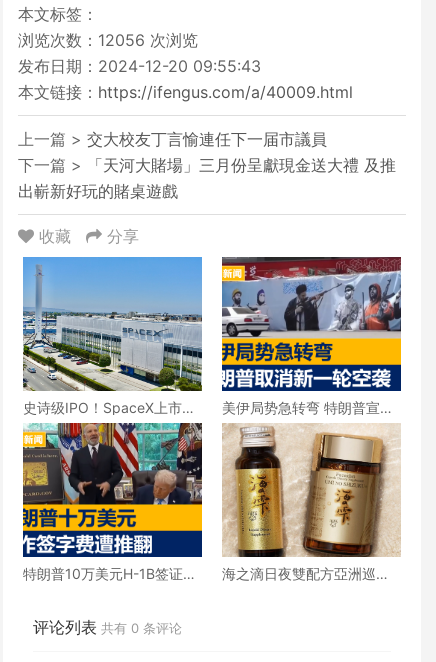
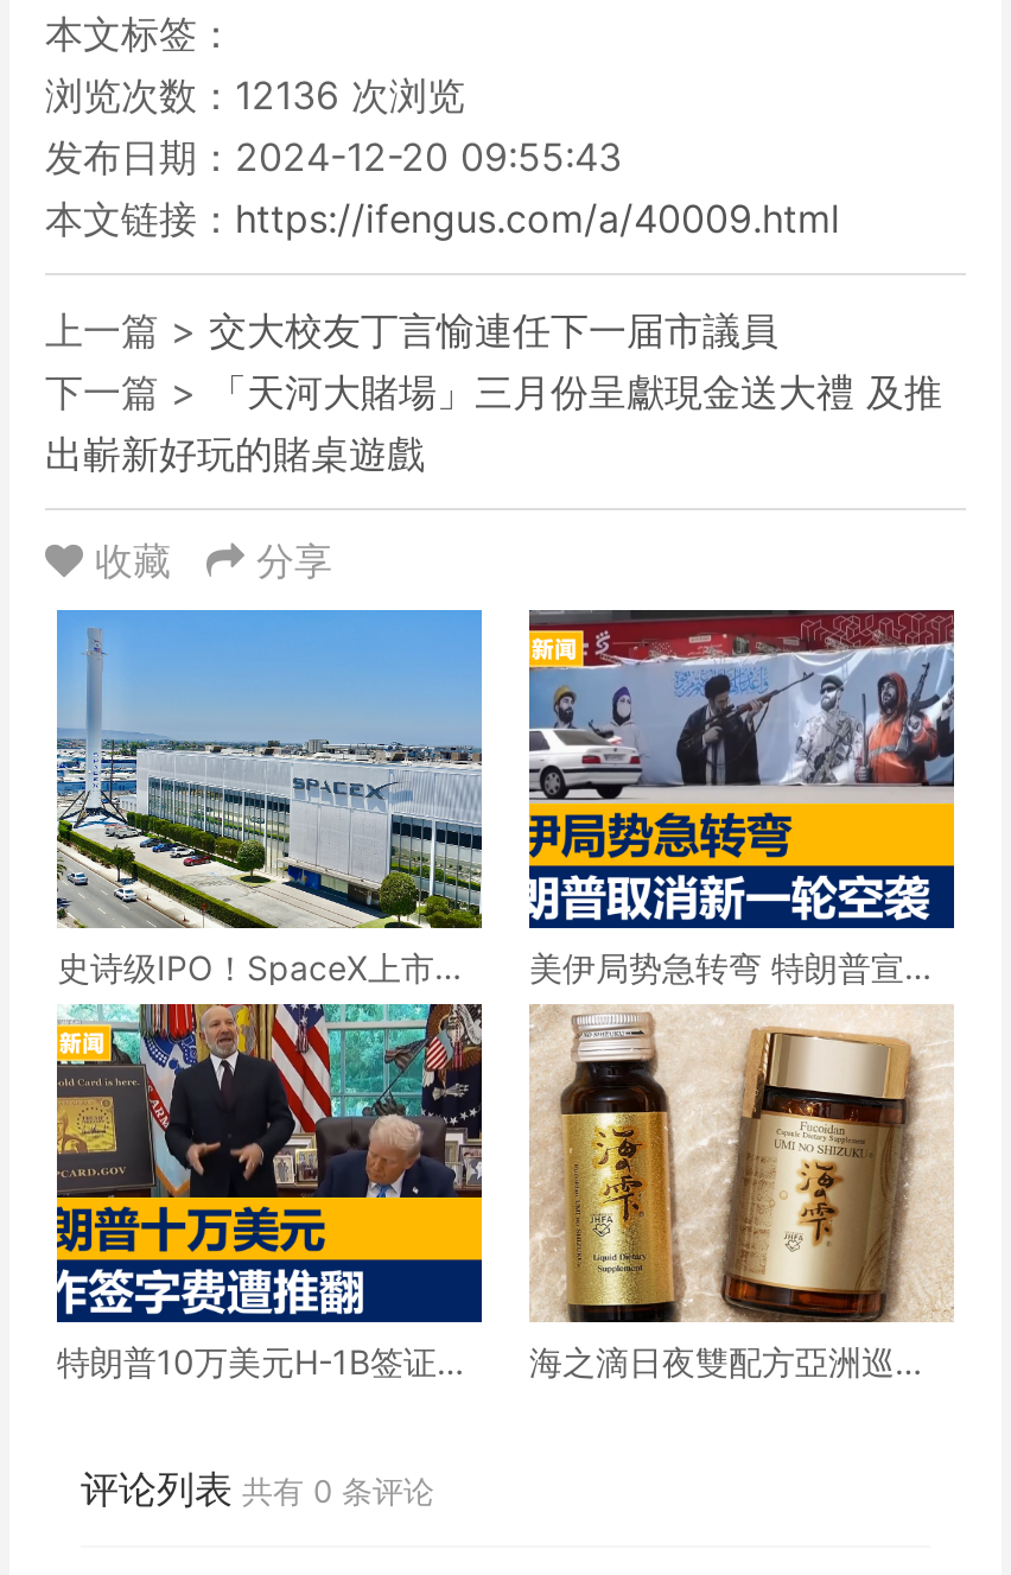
[18,30,198,50] 浏览次数：12056次浏览 -> [45,71,465,118] 浏览次数：12136次浏览

